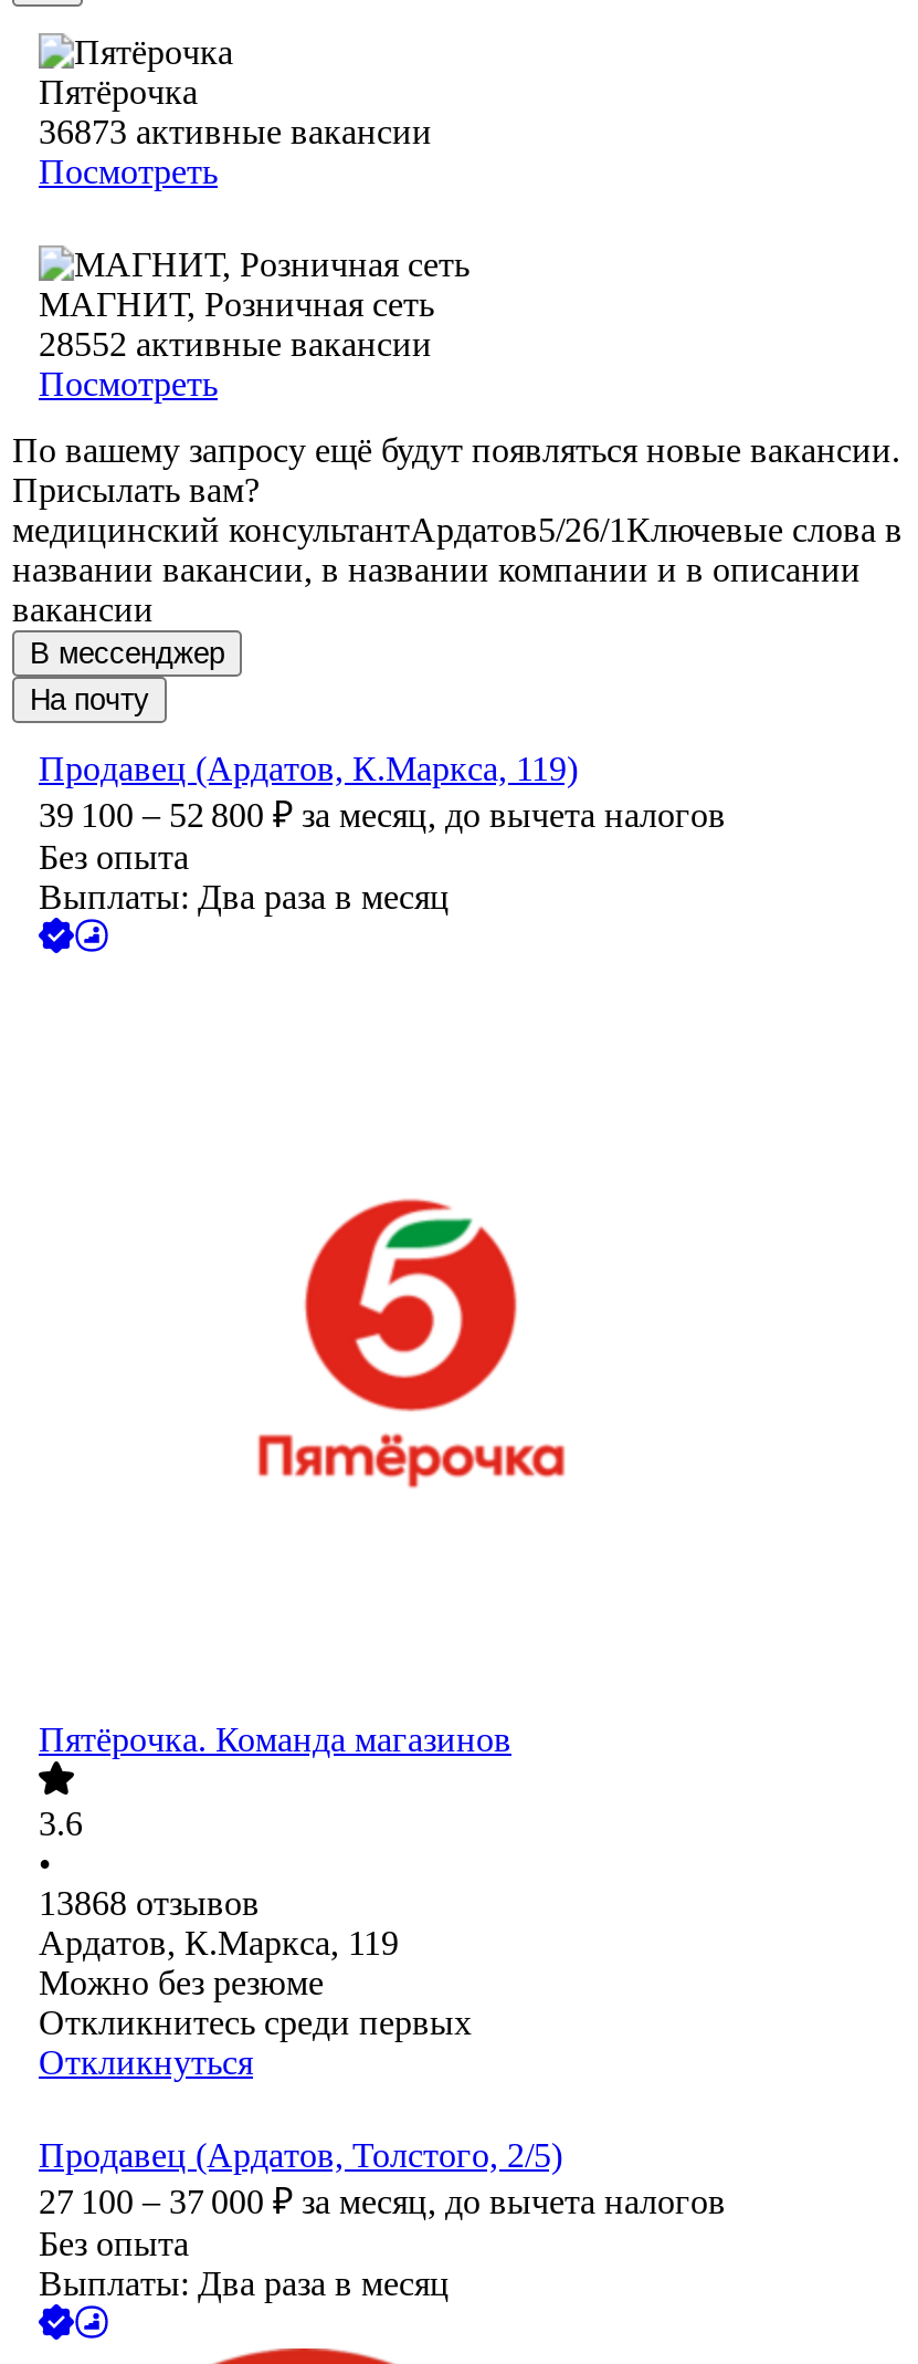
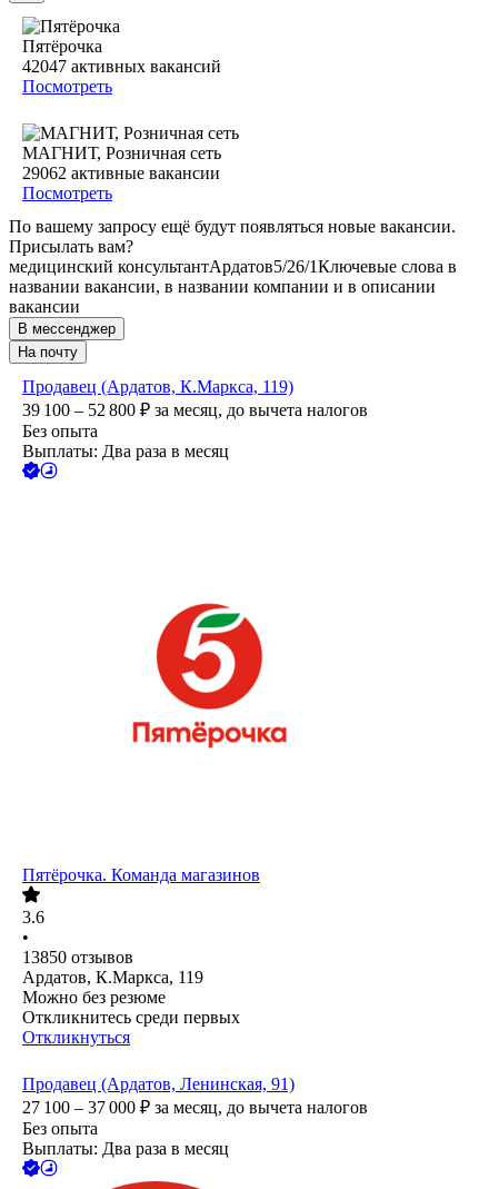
[39,113,432,151] 36873 активные вакансии -> [22,57,221,76] 42047 активных вакансий
[39,326,432,363] 28552 активные вакансии -> [22,164,220,183] 29062 активные вакансии
[39,1885,260,1922] 13868 отзывов -> [22,948,133,967] 13850 отзывов
[39,2137,562,2174] Продавец (Ардатов, Толстого, 2/5) -> [22,1075,295,1094] Продавец (Ардатов, Ленинская, 91)

